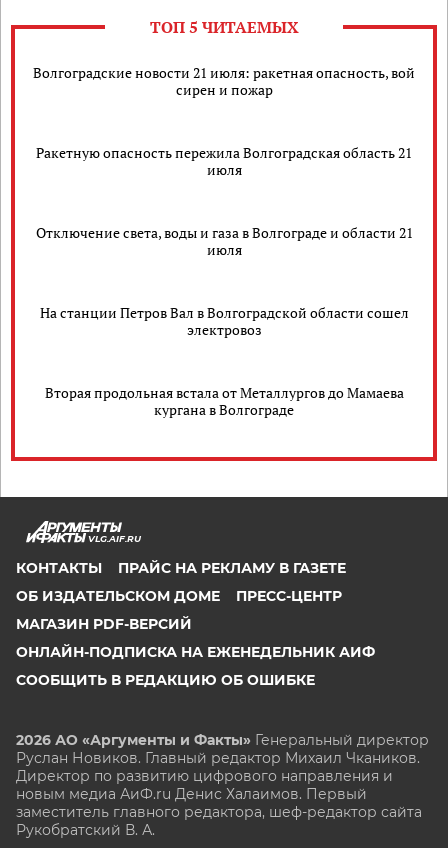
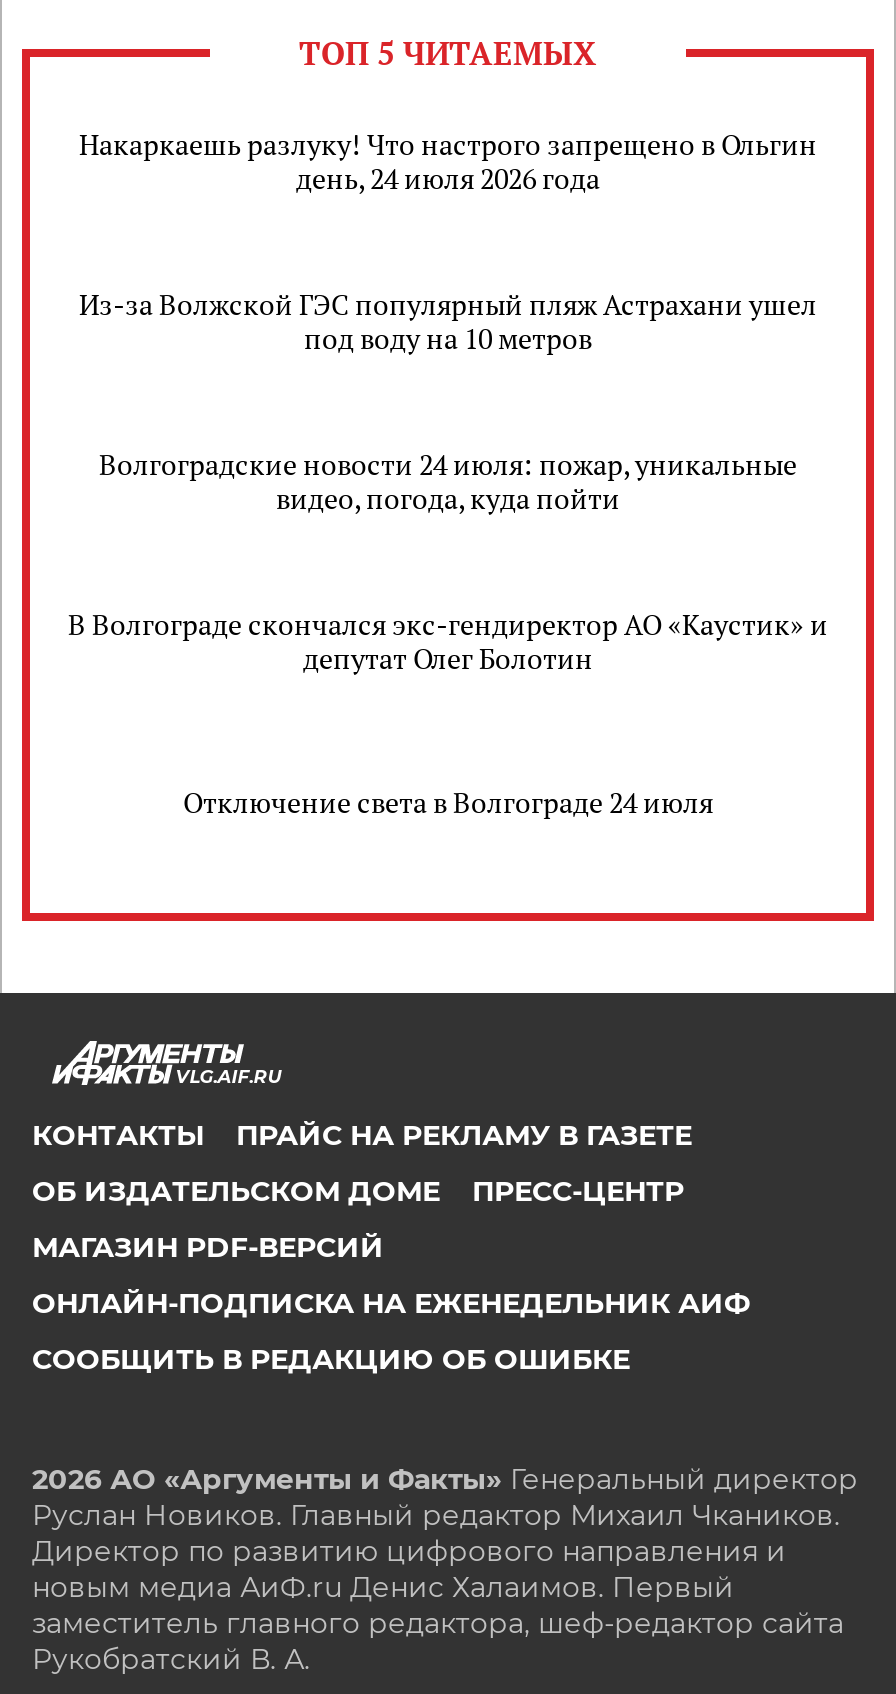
[33,63,415,99] Волгоградские новости 21 июля: ракетная опасность, вой | сирен и пожар -> [79,125,817,197] Накаркаешь разлуку! Что настрого запрещено в Ольгин | день, 24 июля 2026 года
[36,143,412,179] Ракетную опасность пережила Волгоградская область 21 | июля -> [79,285,817,357] Из-за Волжской ГЭС популярный пляж Астрахани ушел | под воду на 10 метров
[35,223,412,259] Отключение света, воды и газа в Волгограде и области 21 | июля -> [99,445,797,517] Волгоградские новости 24 июля: пожар, уникальные | видео, погода, куда пойти
[39,303,408,339] На станции Петров Вал в Волгоградской области сошел | электровоз -> [68,605,828,677] В Волгограде скончался экс-гендиректор АО «Каустик» и | депутат Олег Болотин
[44,383,403,419] Вторая продольная встала от Металлургов до Мамаева | кургана в Волгограде -> [183,782,713,820] Отключение света в Волгограде 24 июля

